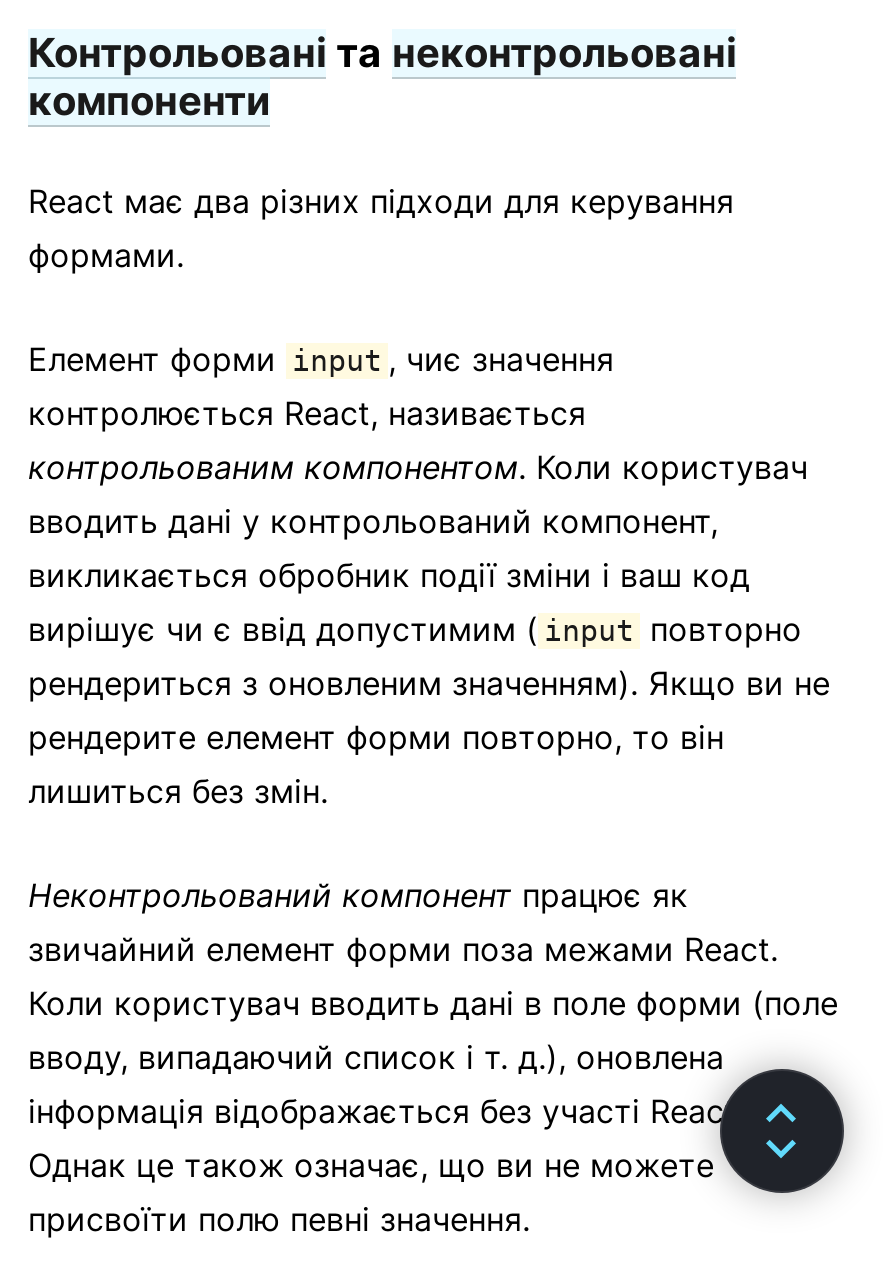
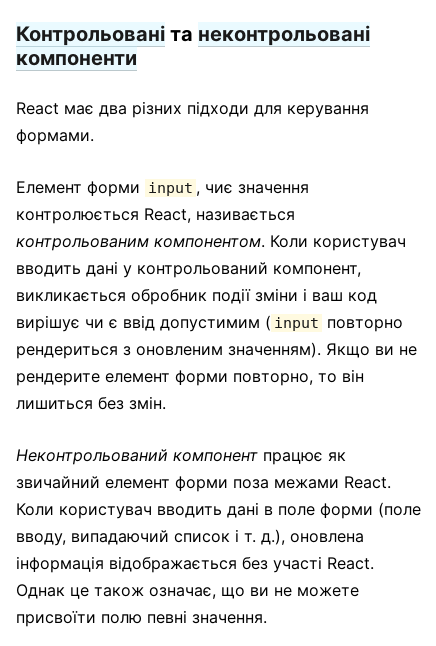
[716,1063,850,1199] [image] -> none

